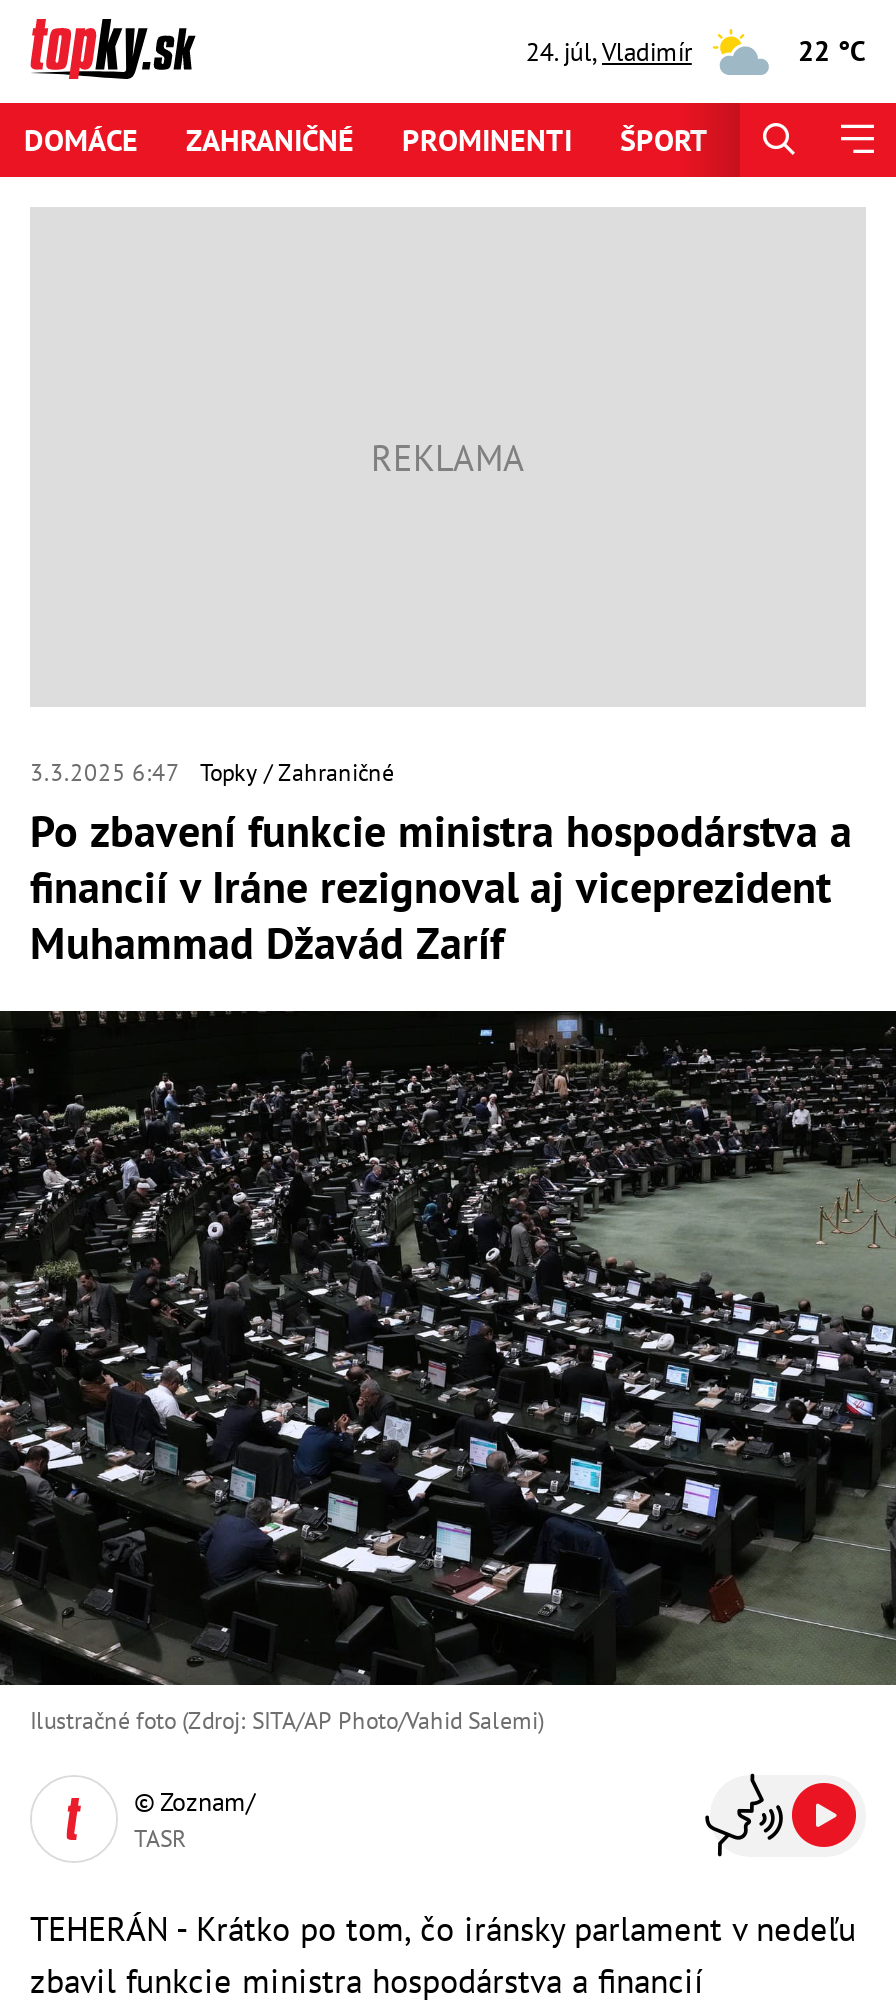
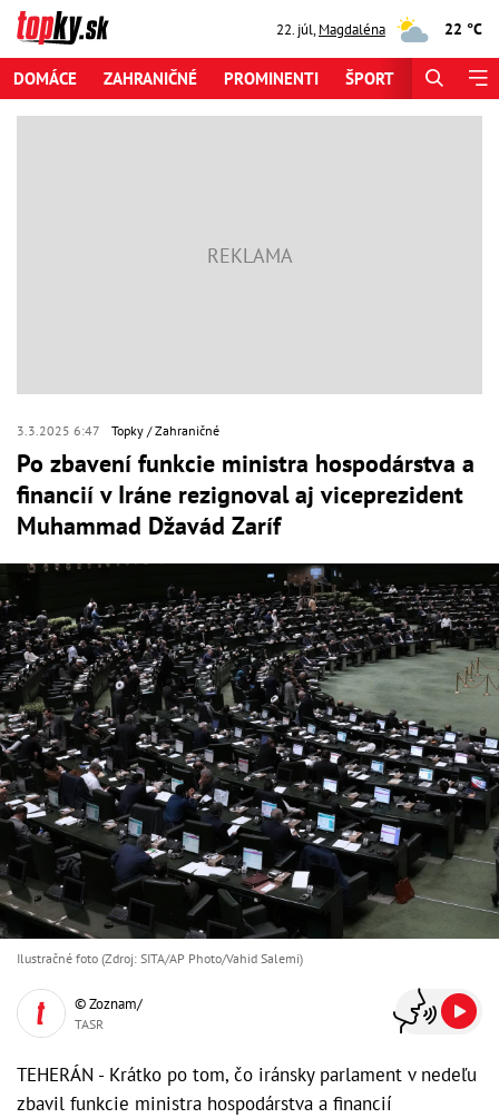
[526,34,692,68] 24. júl, Vladimír -> [276,19,385,38] 22. júl, Magdaléna

